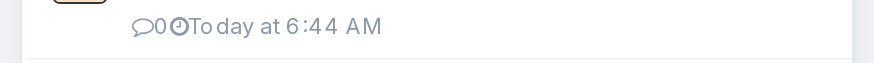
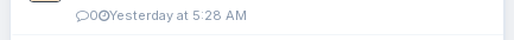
[188,12,382,40] Today at 6:44 AM -> [109,7,247,24] Yesterday at 5:28 AM

